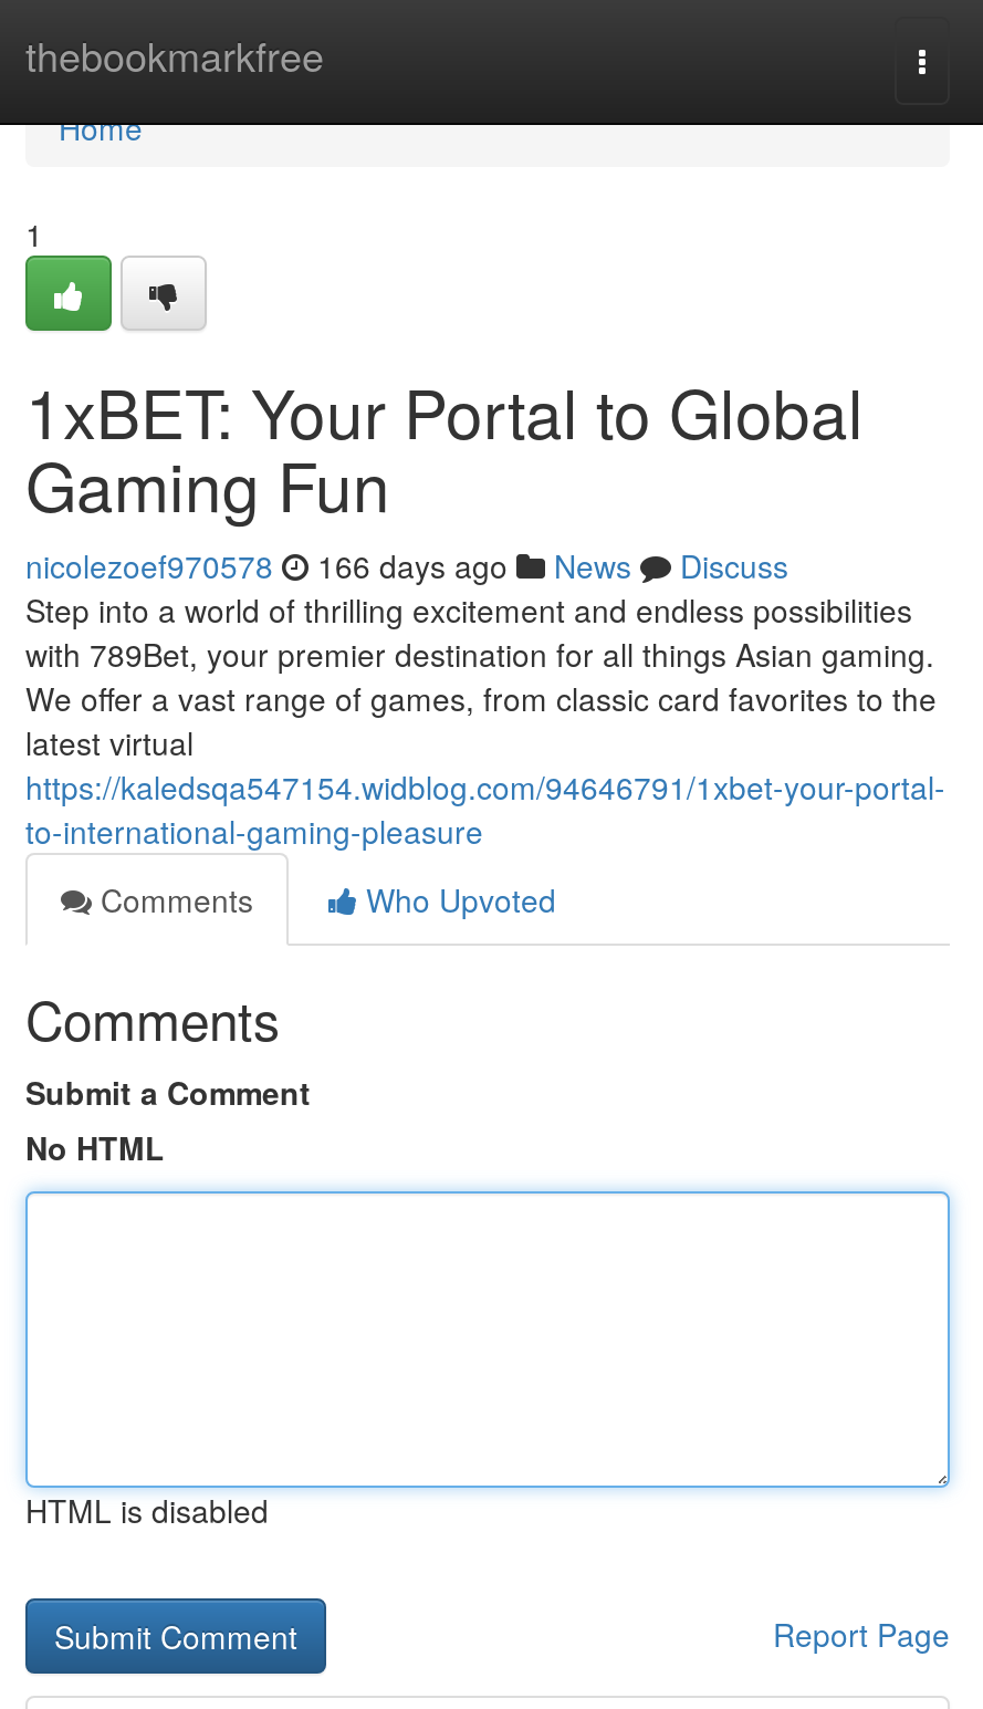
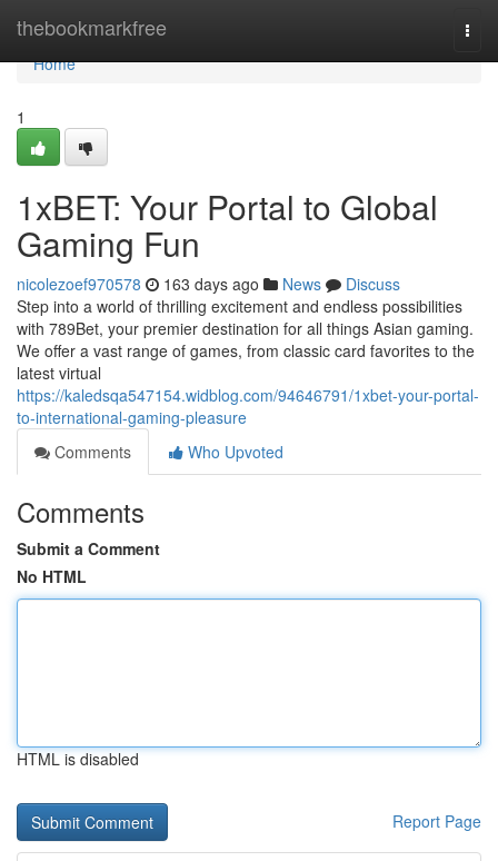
[25,543,788,587] nicolezoef970578 166 days ago News Discuss -> [17,273,400,295] nicolezoef970578 163 days ago News Discuss

